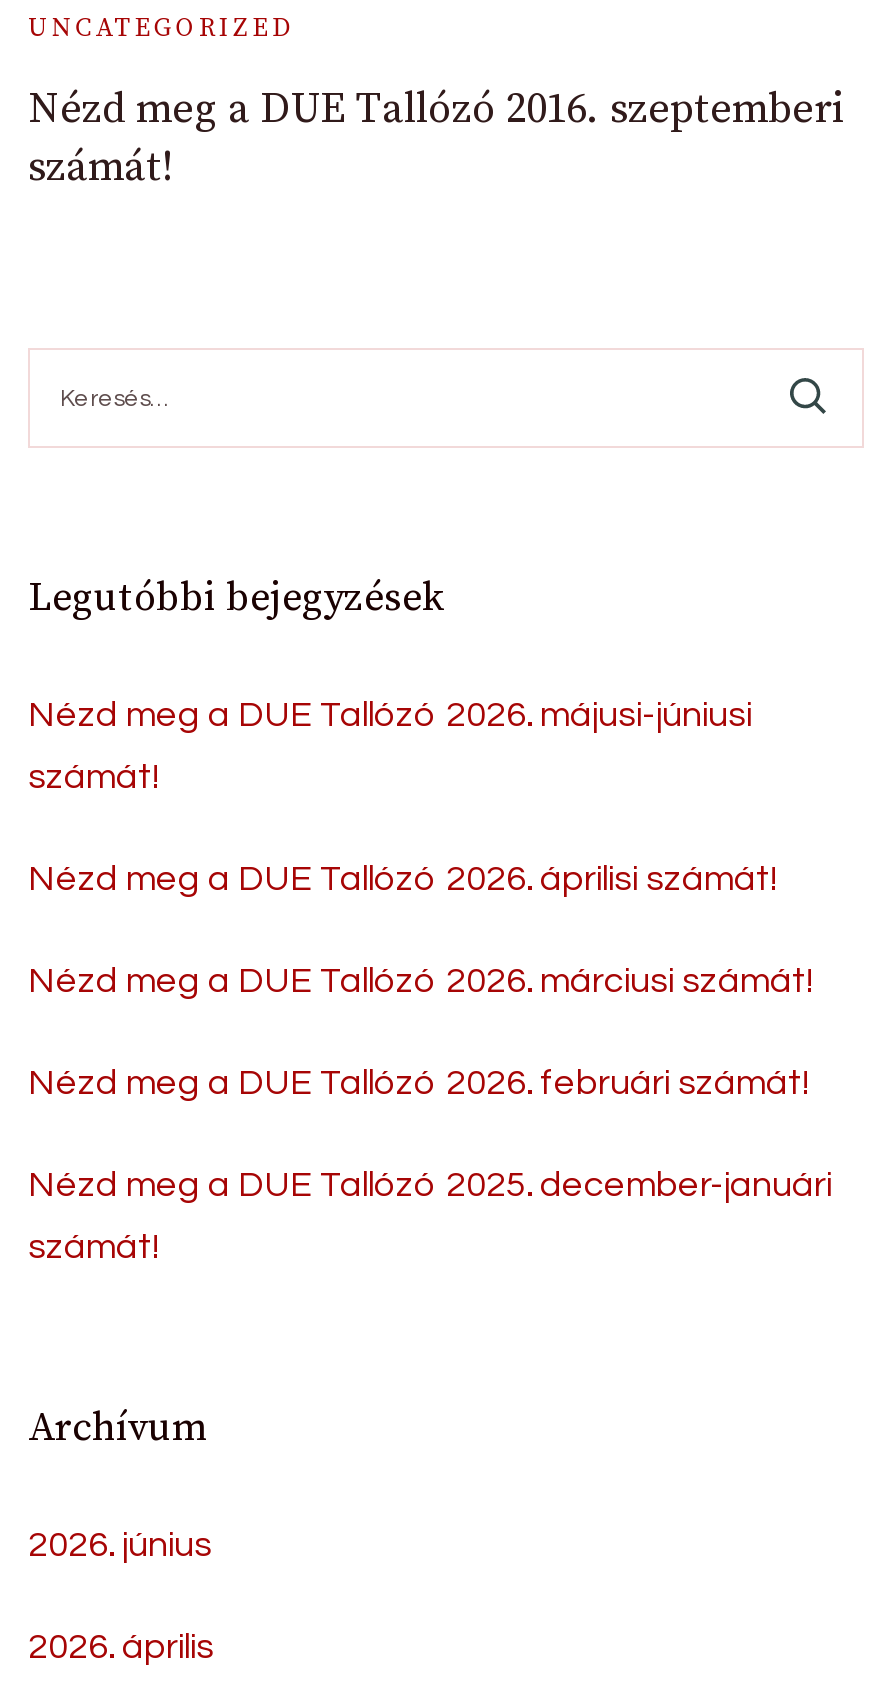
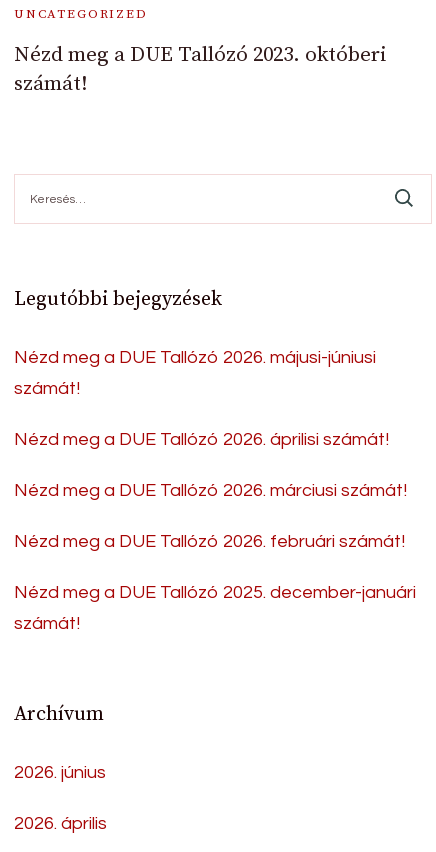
[28,84,844,136] Nézd meg a DUE Tallózó 2016. szeptemberi -> [14,42,386,68] Nézd meg a DUE Tallózó 2023. októberi

